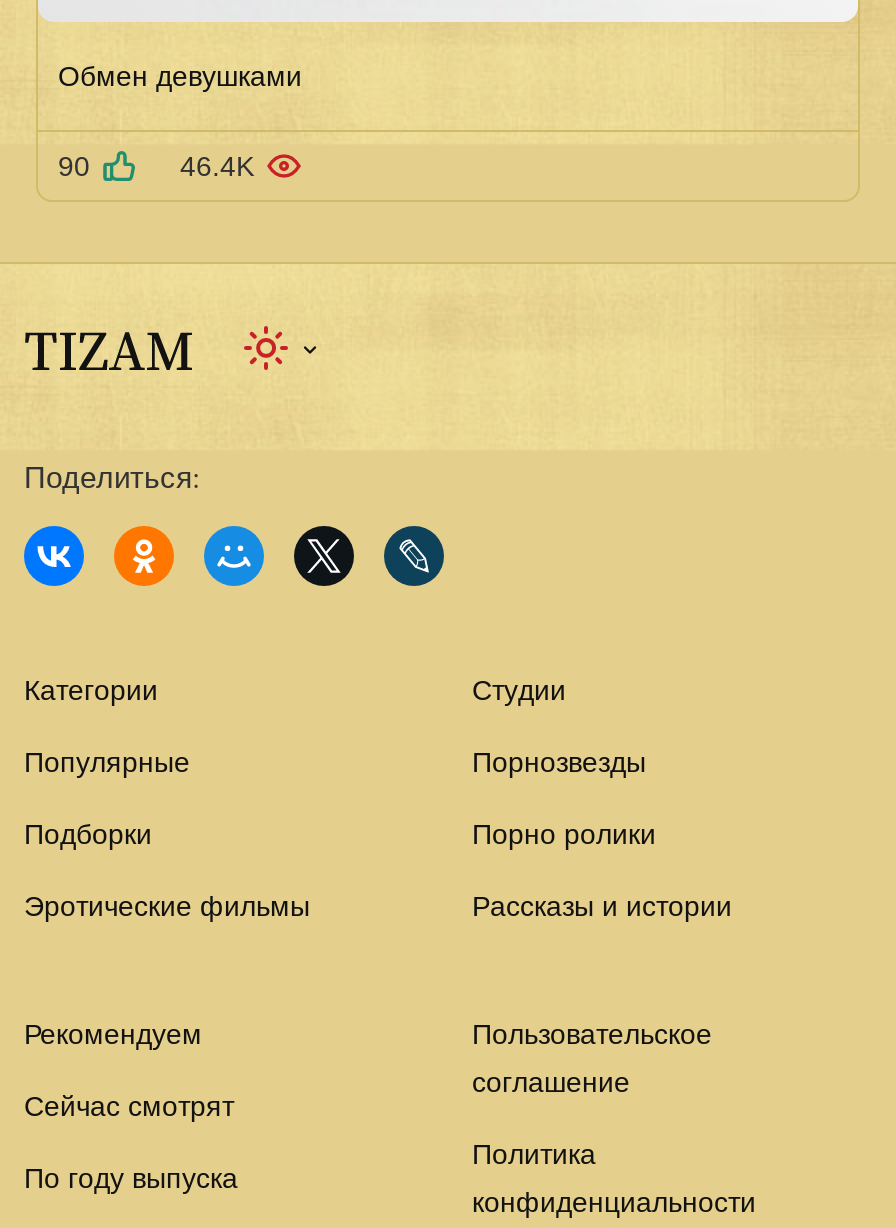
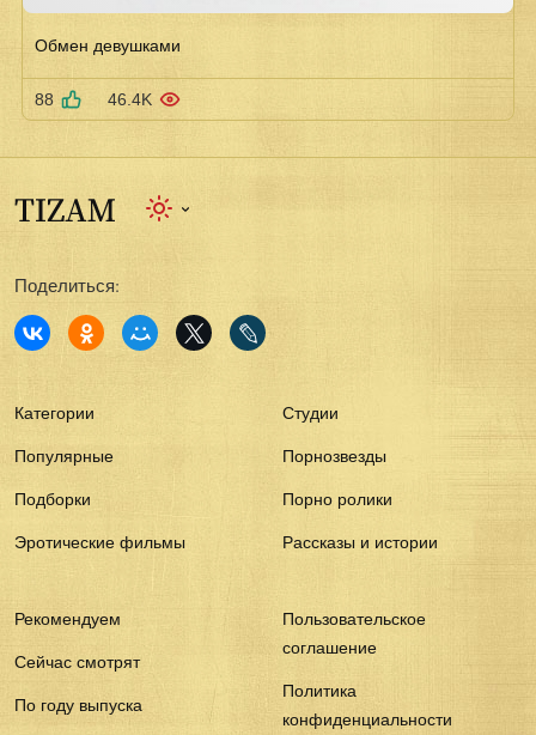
[58,151,90,183] 90 -> [35,90,54,109] 88

